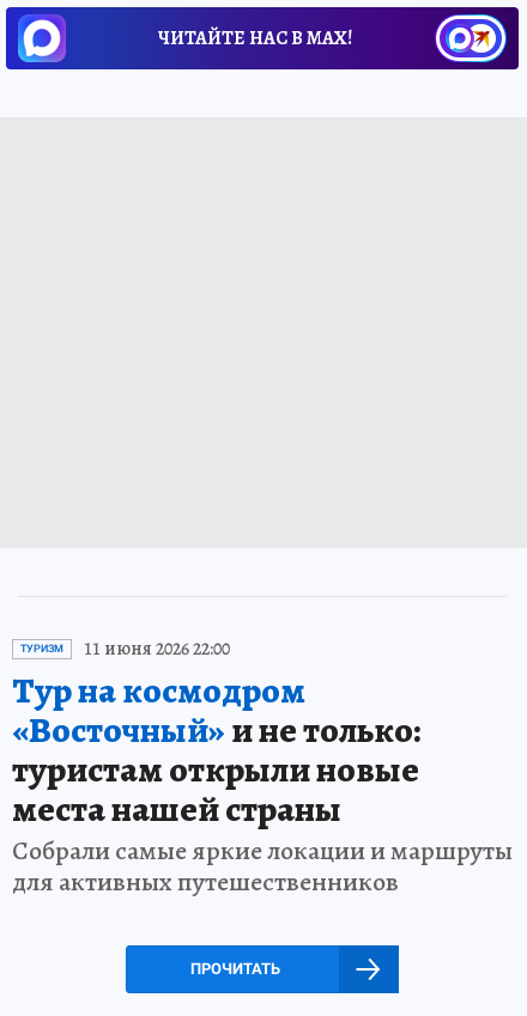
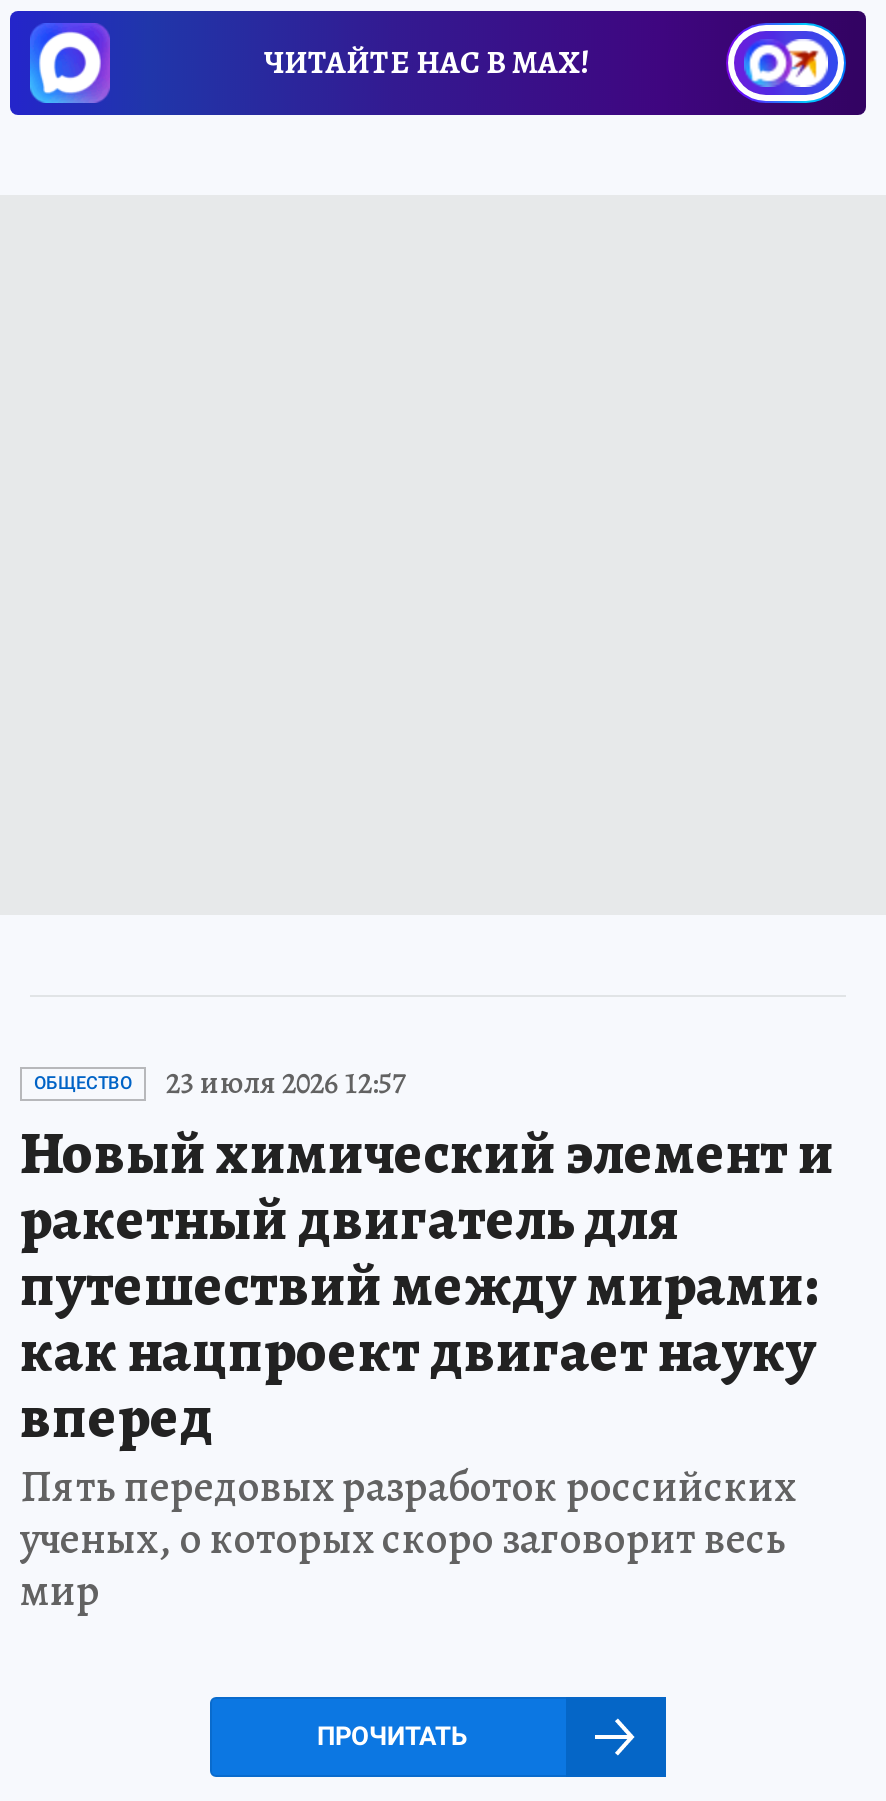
[12,635,513,900] ТУРИЗМ | 11 июня 2026 22:00 | Тур на космодром | «Восточный»и не только: | туристам открыли новые | места нашей страны | Собрали самые яркие локации и маршруты | для активных путешественников -> [20,1061,834,1621] ОБЩЕСТВО | 23 июля 2026 12:57 | Новый химический элемент и | ракетный двигатель для | путешествий между мирами: | как нацпроект двигает науку | вперед | Пять передовых разработок российских | ученых, о которых скоро заговорит весь | мир

